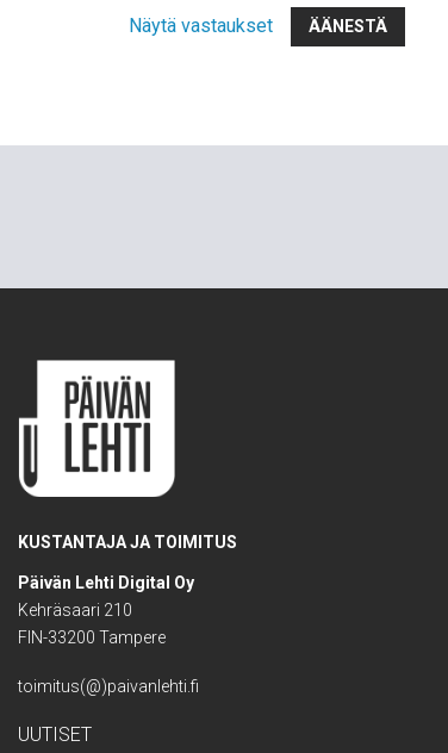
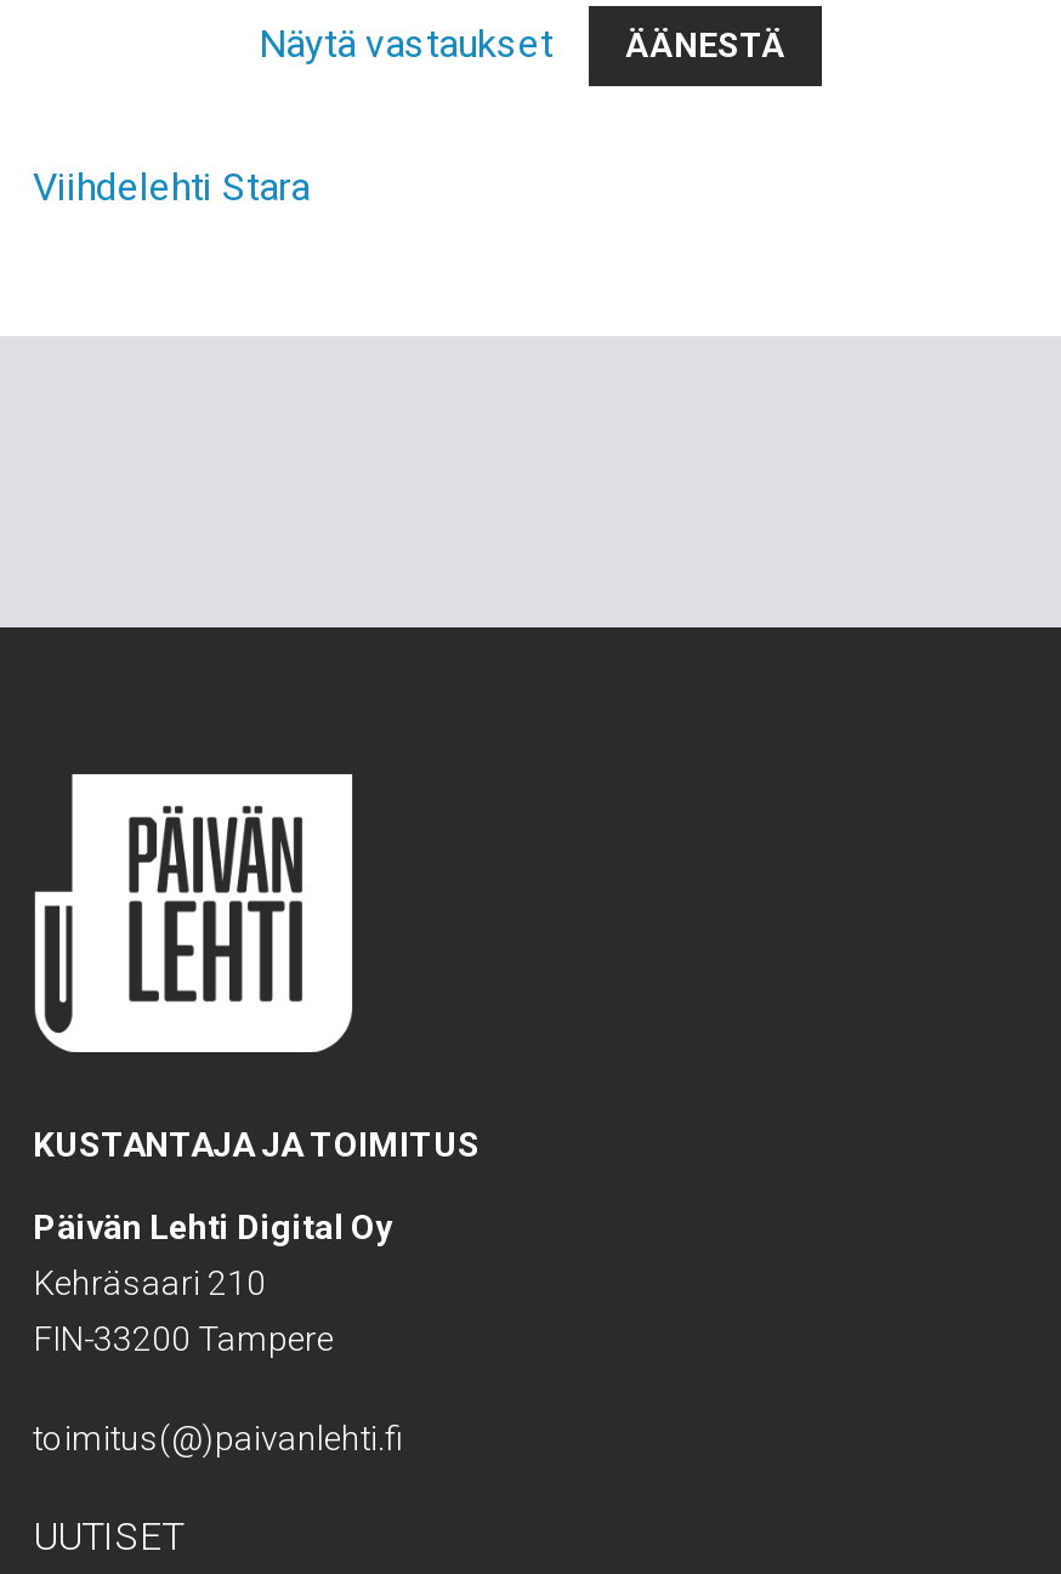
none -> [33,165,310,211] Viihdelehti Stara

